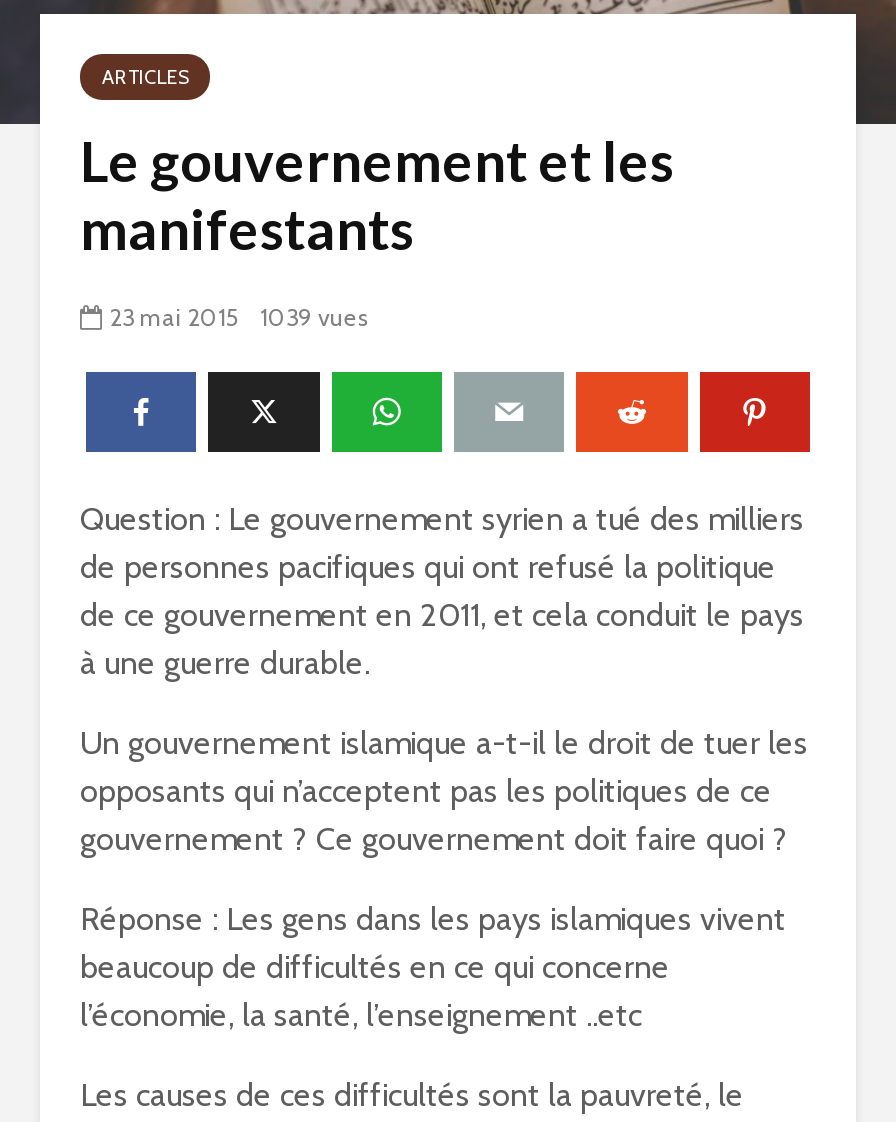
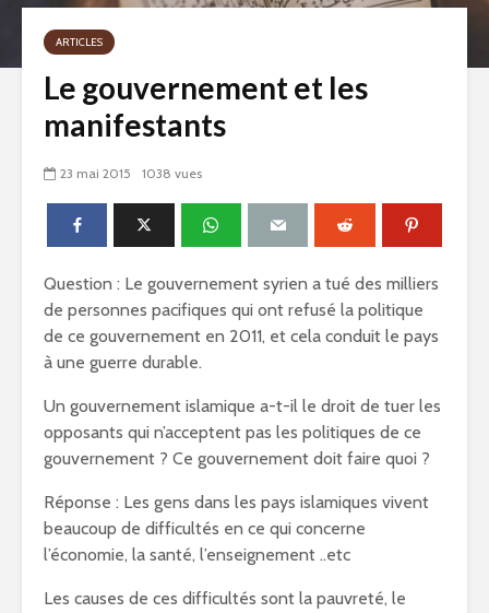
[110,302,368,332] 23 mai 2015 1039 vues -> [60,165,202,181] 23 mai 2015 1038 vues

